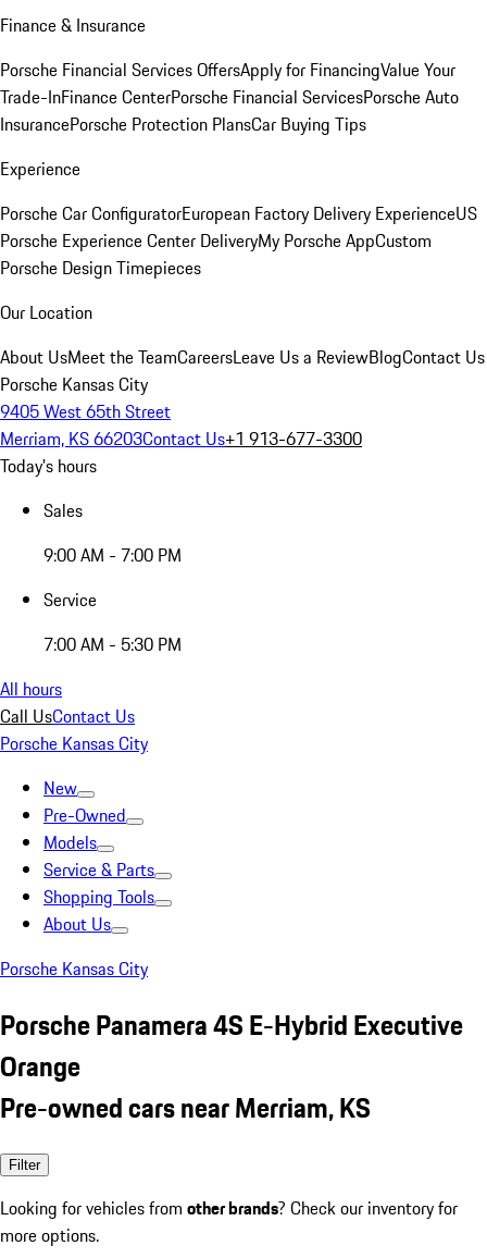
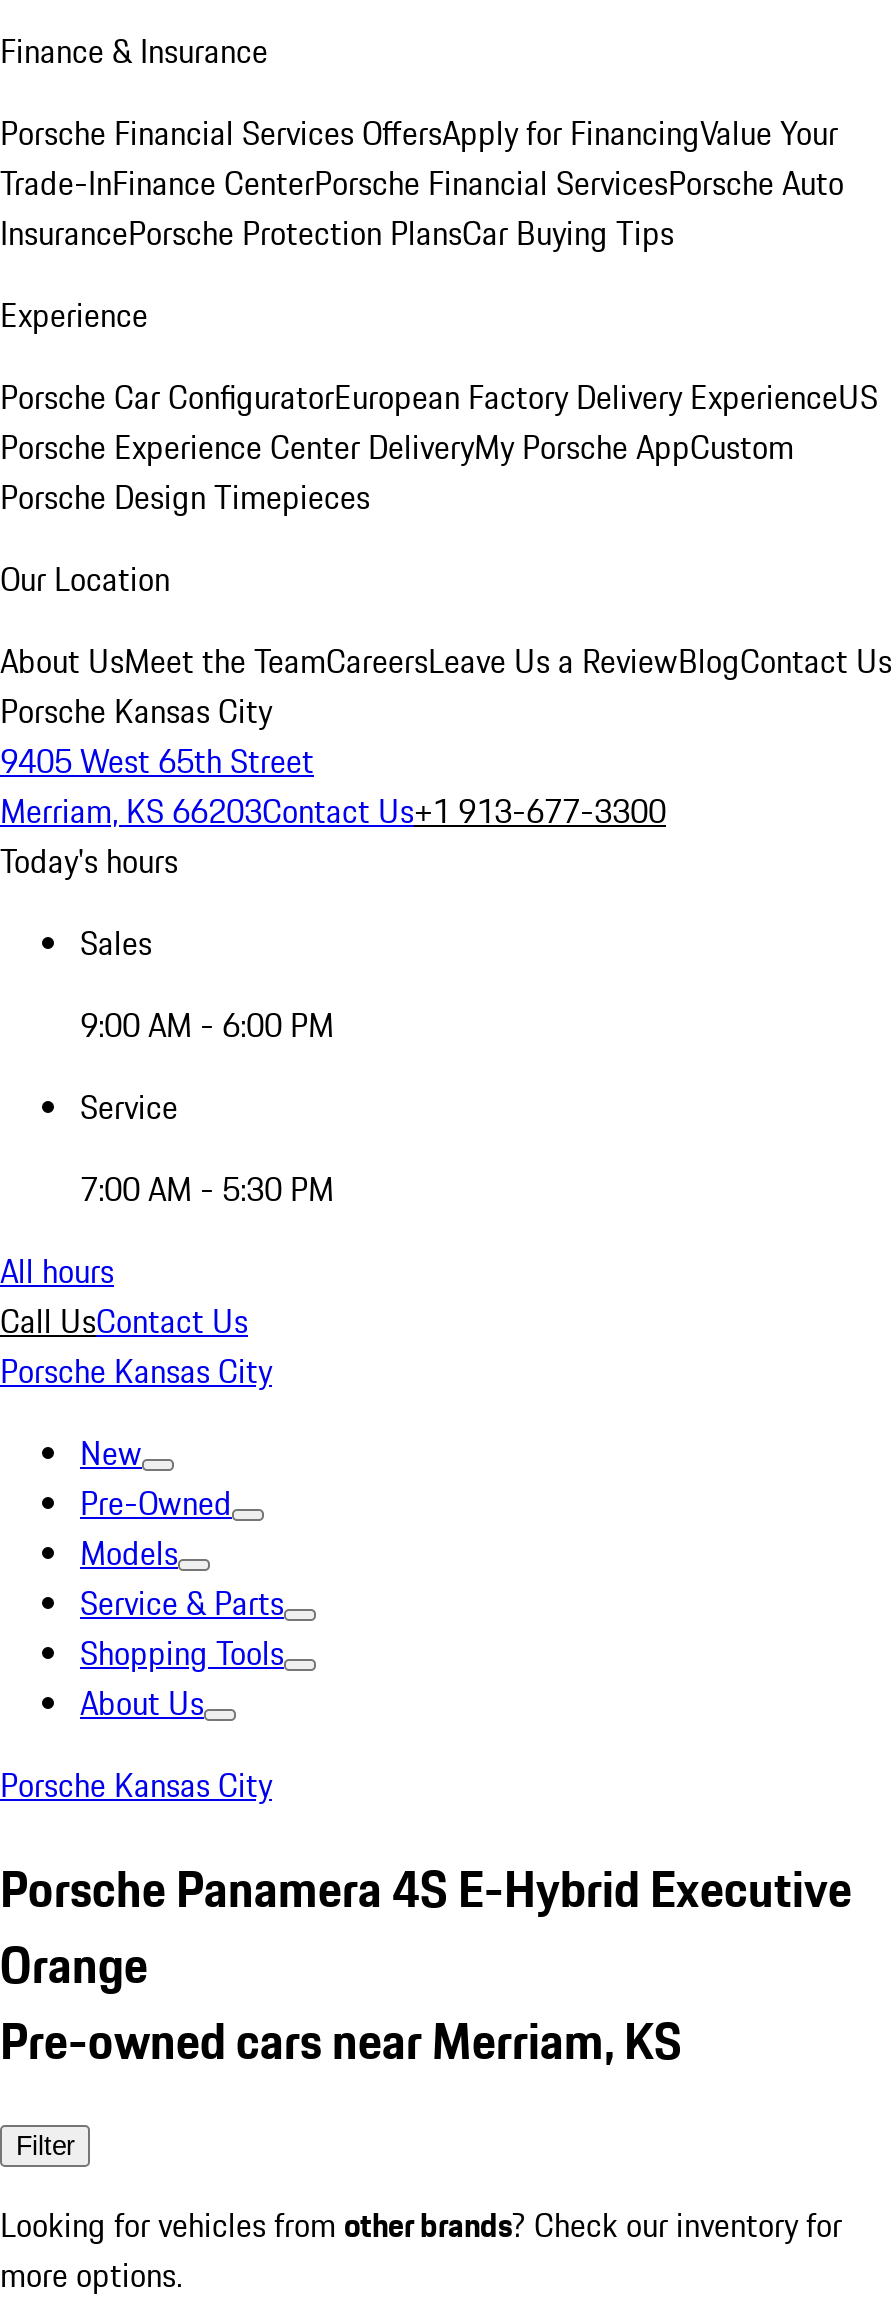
[43,542,182,568] 9:00 AM - 7:00 PM -> [80,1001,334,1049] 9:00 AM - 6:00 PM

